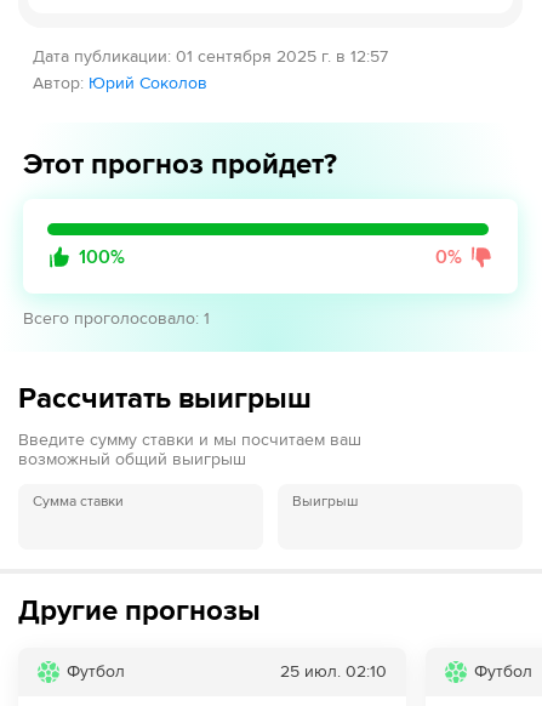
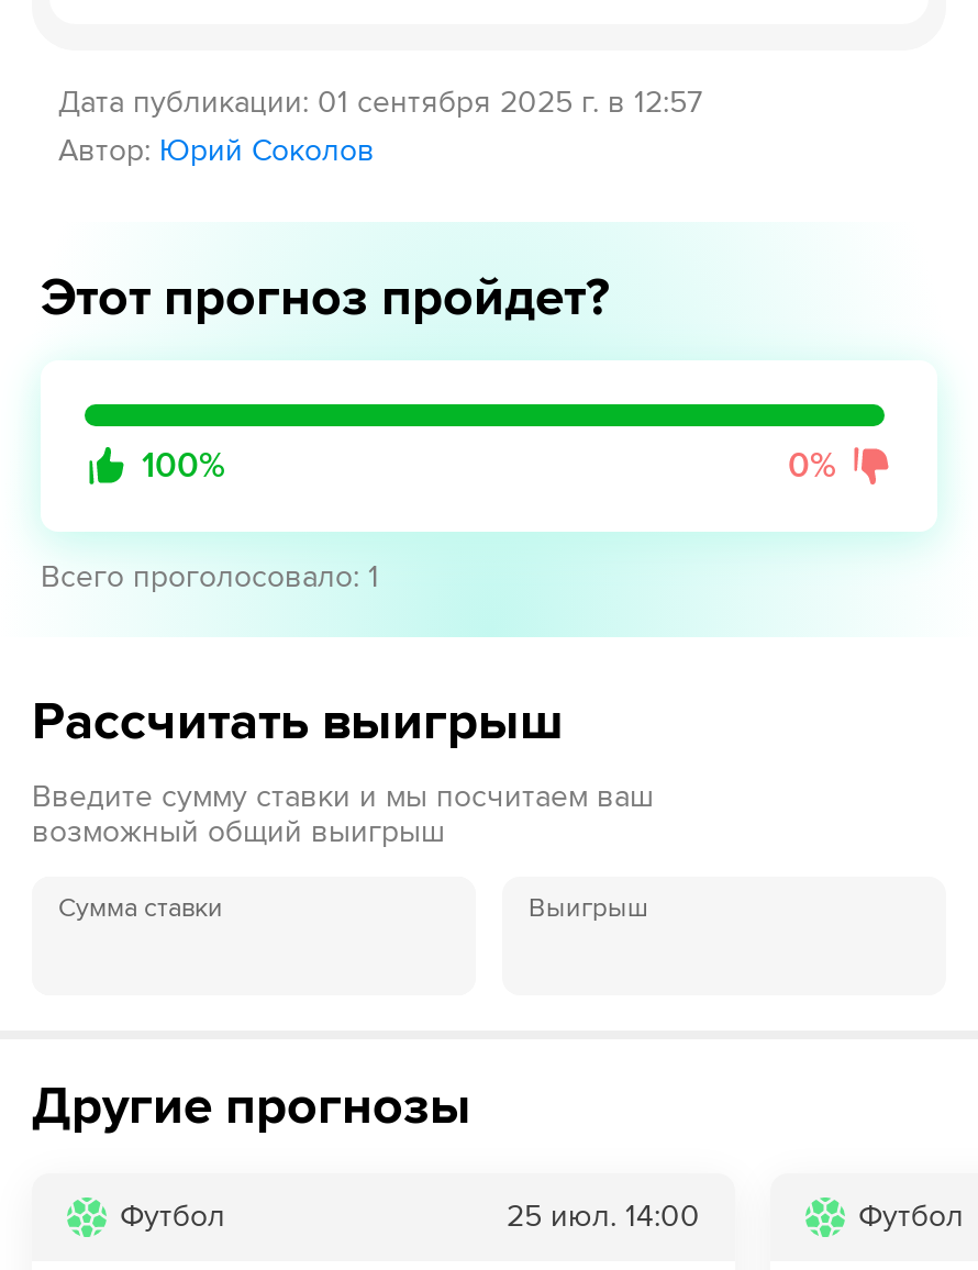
[280,661,387,682] 25 июл. 02:10 -> [507,1197,700,1235] 25 июл. 14:00

